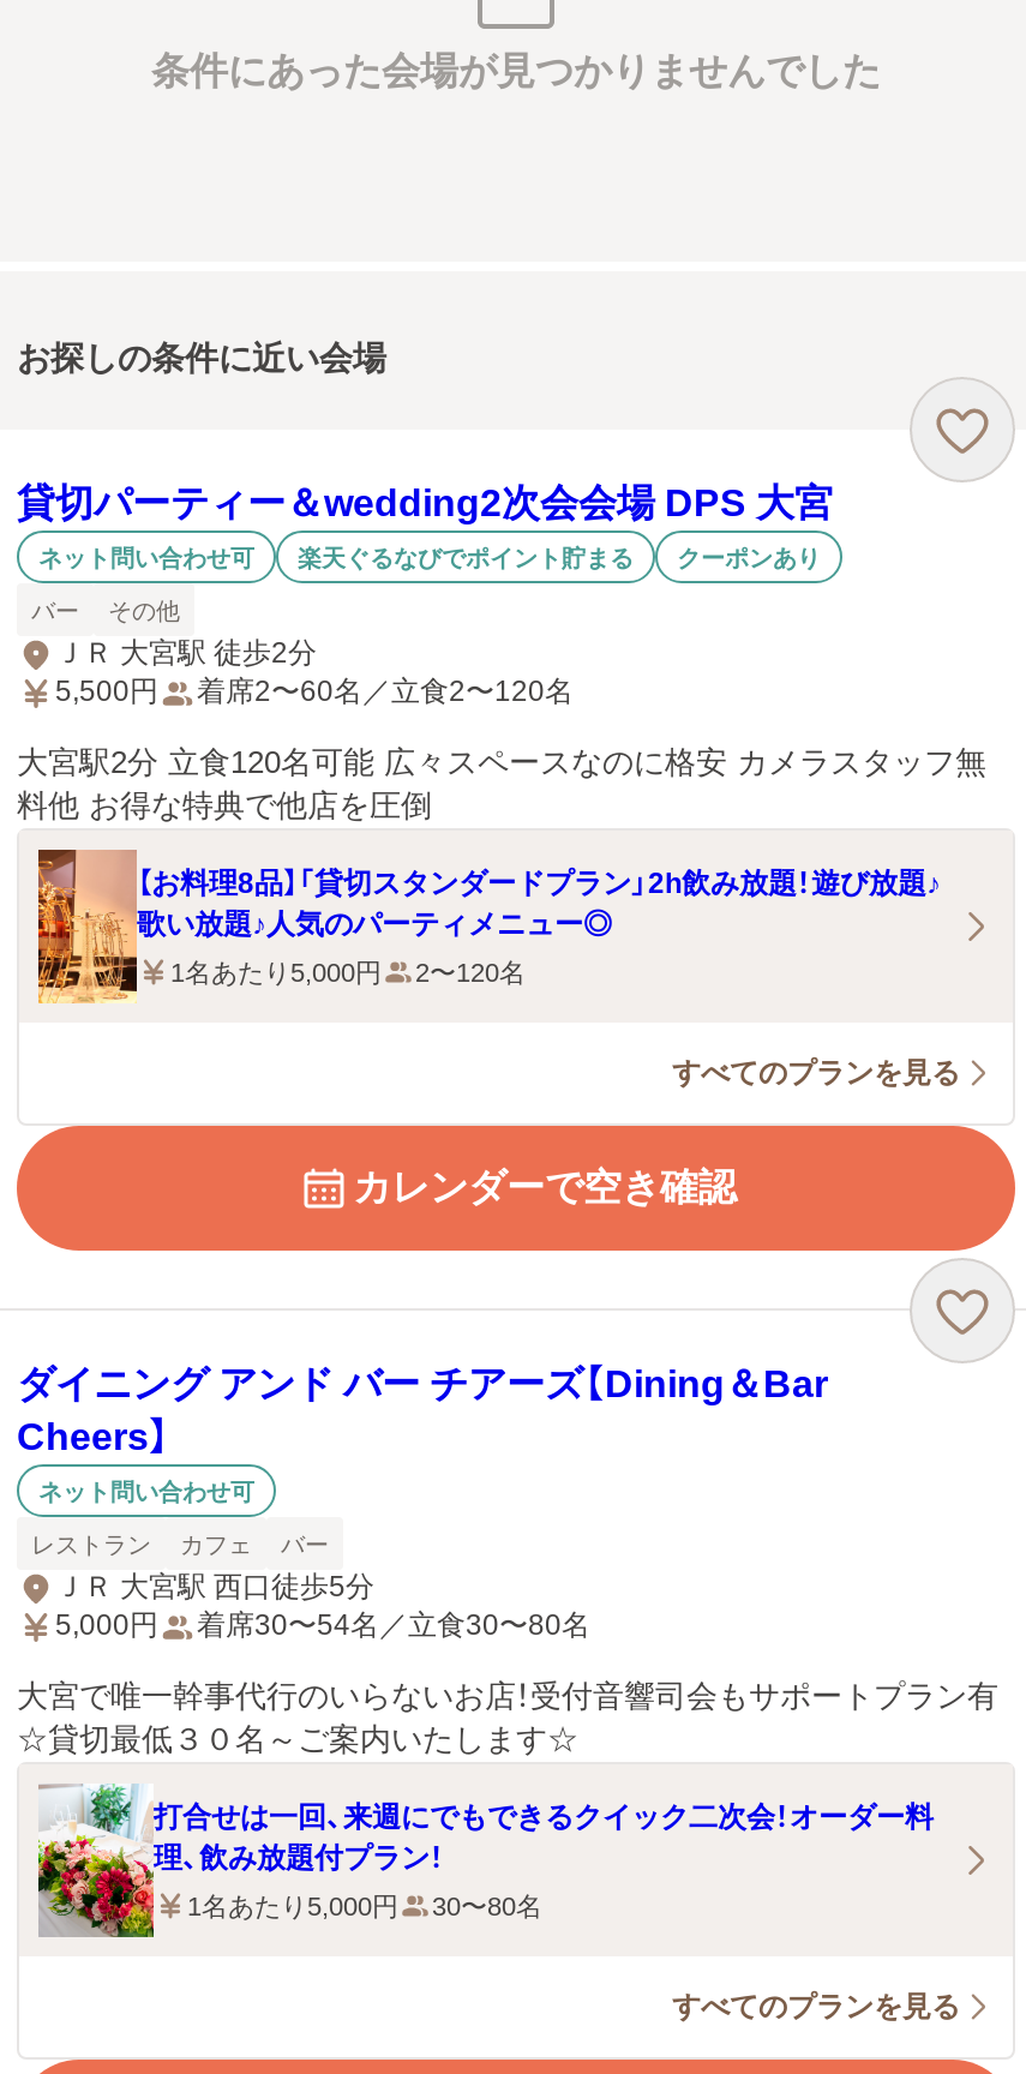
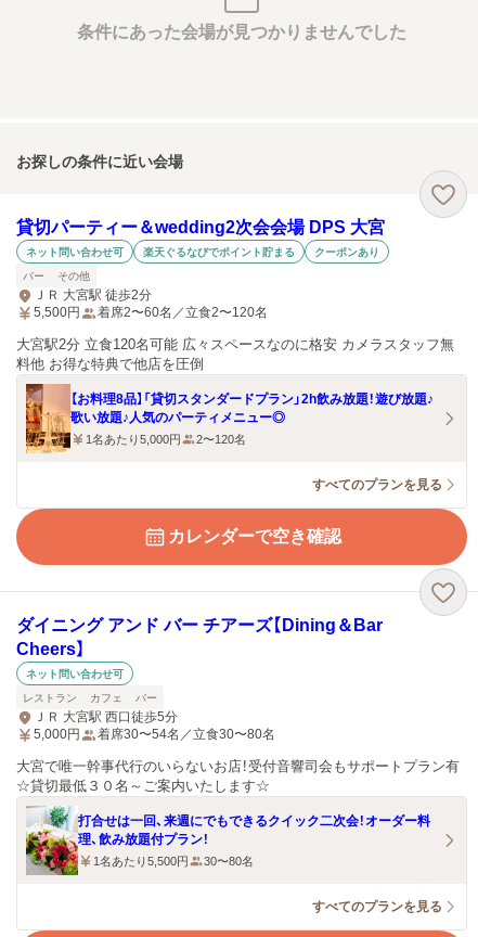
[187,1892,542,1920] 1名あたり5,000円 30〜80名 -> [93,855,254,868] 1名あたり5,500円 30〜80名

